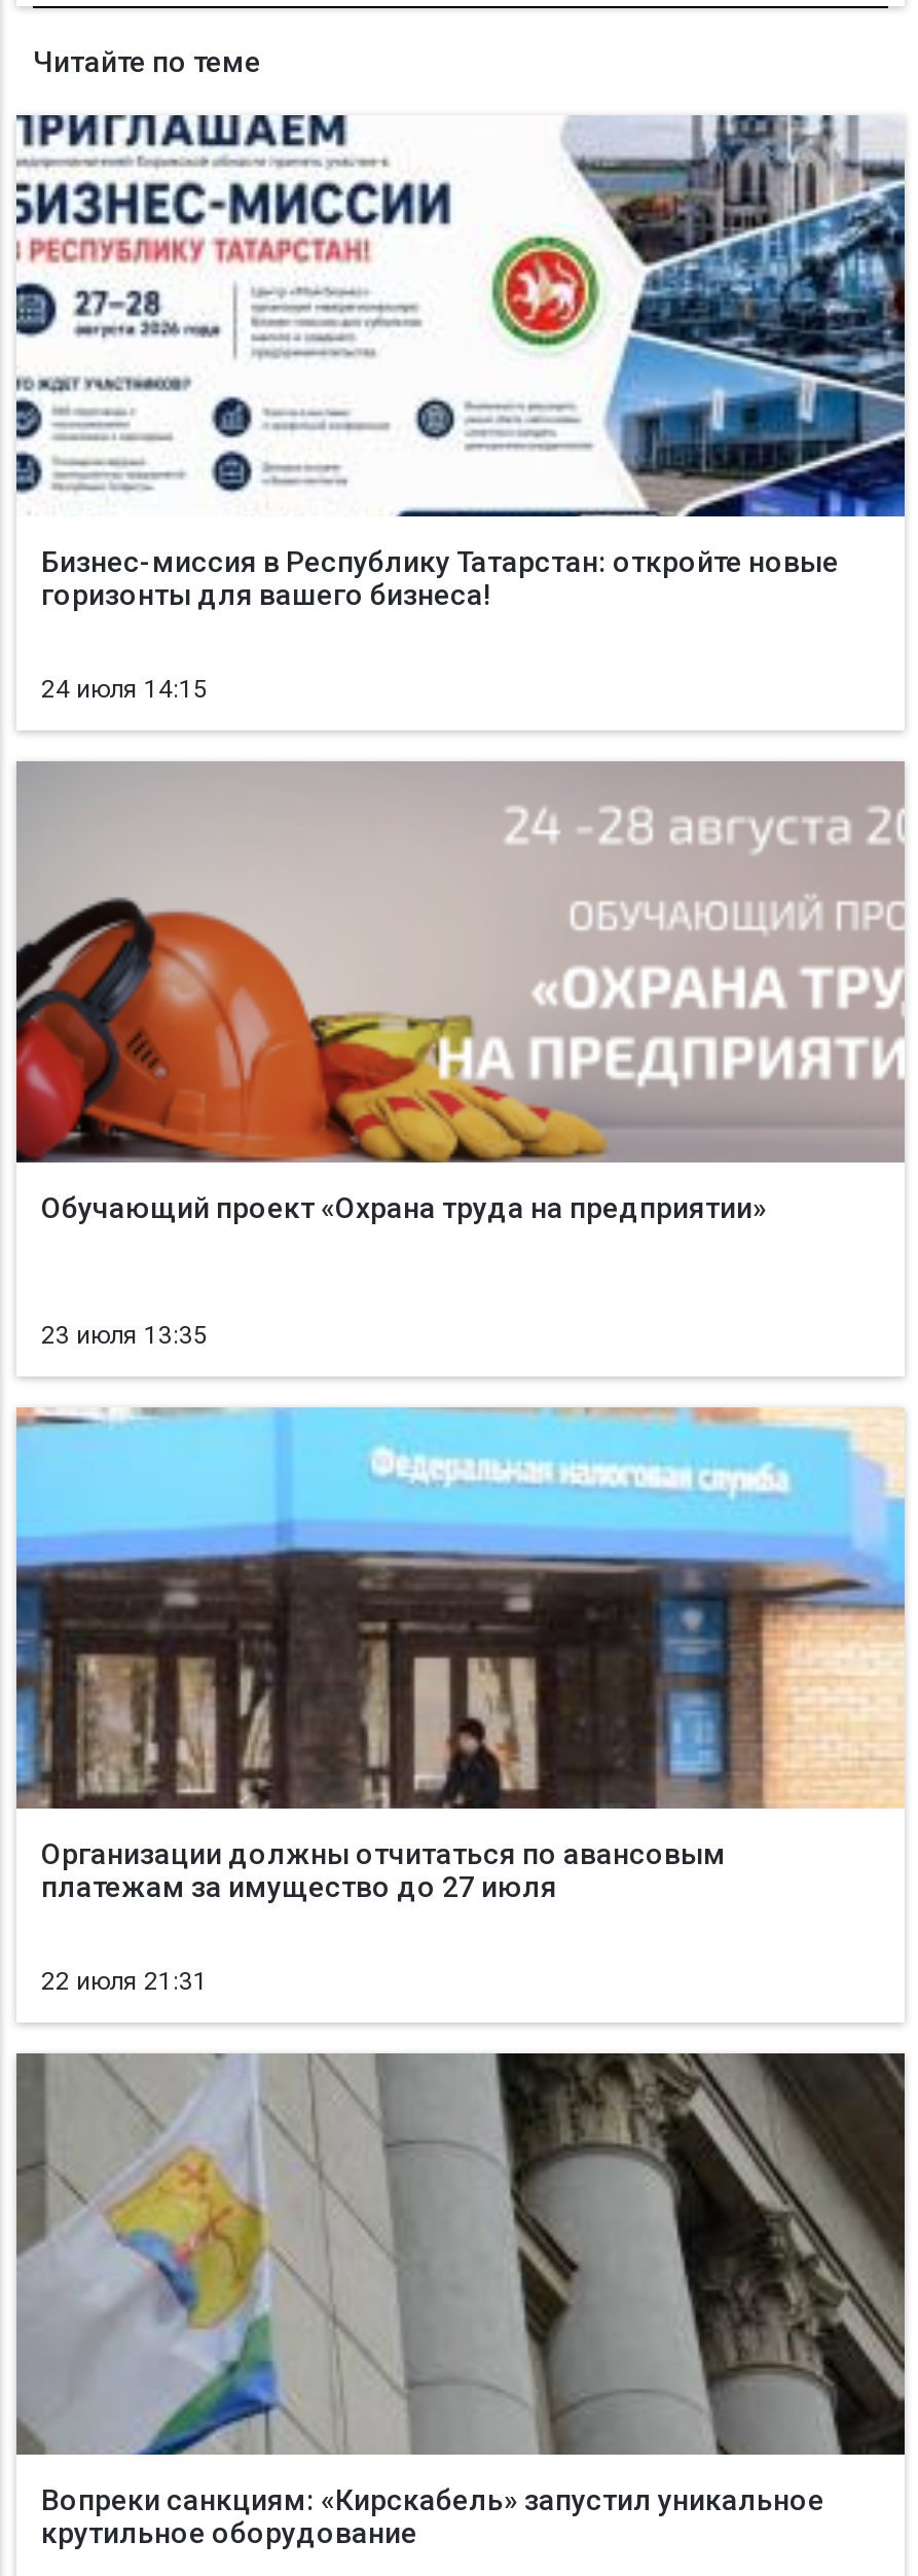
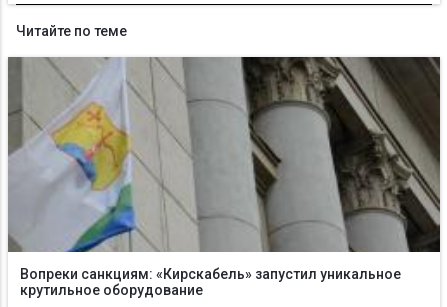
[16,113,907,704] [image] | Бизнес-миссия в Республику Татарстан: откройте новые | горизонты для вашего бизнеса! | 24 июля 14:15 -> none
[14,759,907,1224] [image] | Обучающий проект «Охрана труда на предприятии» -> none
[41,1321,208,1350] 23 июля 13:35 -> none
[14,1405,907,1996] [image] | Организации должны отчитаться по авансовым | платежам за имущество до 27 июля | 22 июля 21:31 -> none

